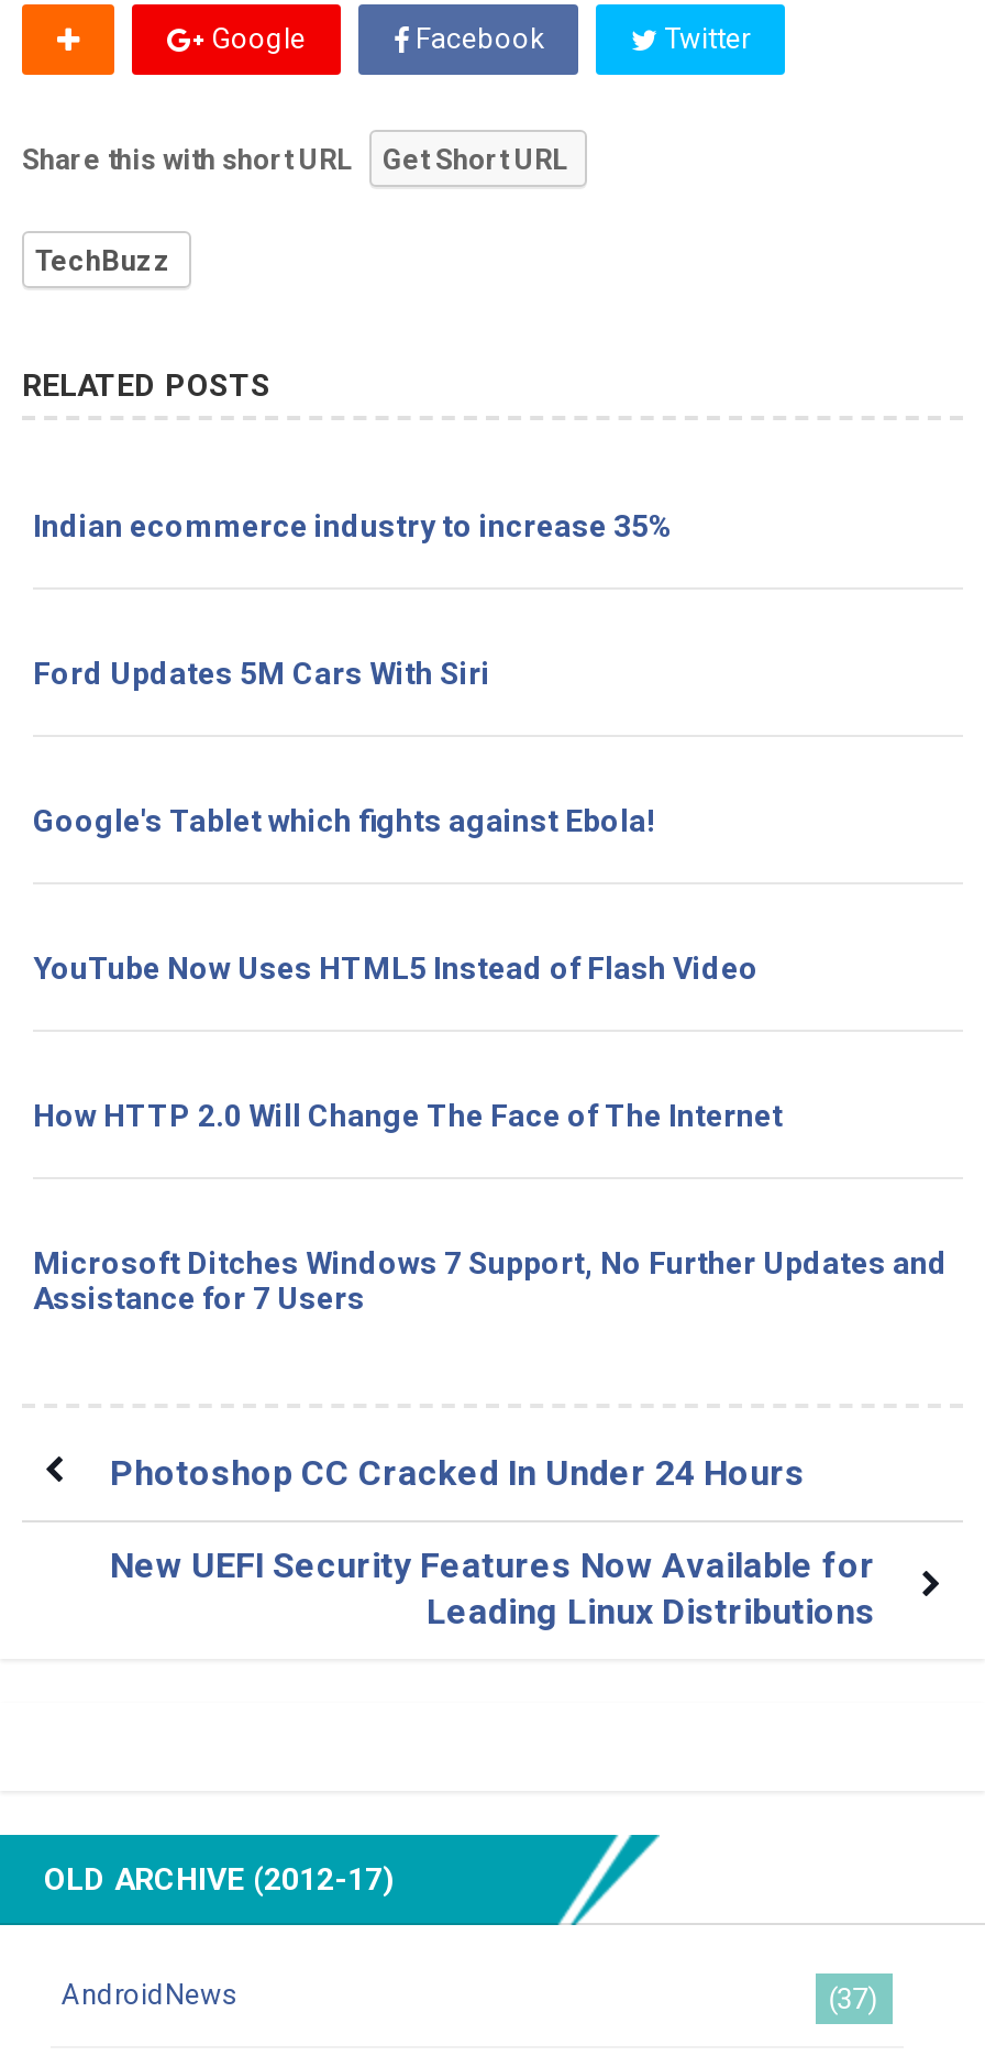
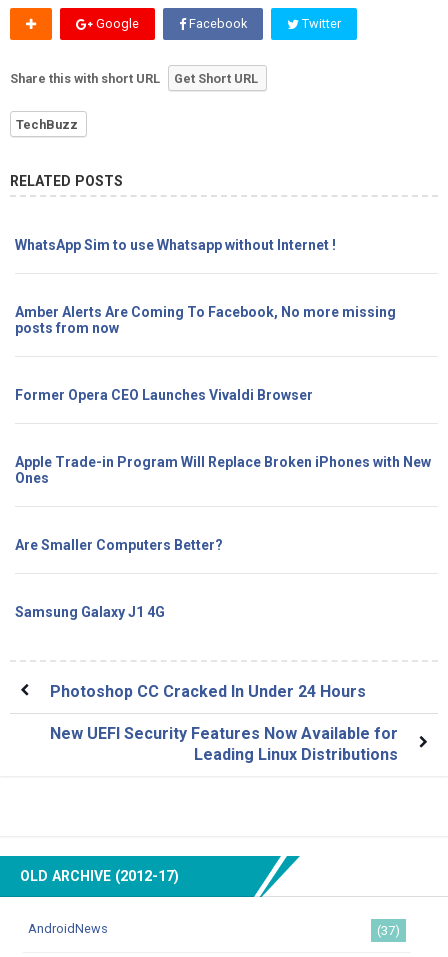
[33,508,673,543] Indian ecommerce industry to increase 35% -> [15,237,336,253] WhatsApp Sim to use Whatsapp without Internet !
[33,656,490,691] Ford Updates 5M Cars With Siri -> [15,304,396,336] Amber Alerts Are Coming To Facebook, No more missing | posts from now
[33,803,655,838] Google's Tablet which fights against Ebola! -> [15,387,313,403] Former Opera CEO Launches Vivaldi Browser
[33,950,759,986] YouTube Now Uses HTML5 Instead of Flash Video -> [15,454,431,486] Apple Trade-in Program Will Replace Broken iPhones with New | Ones
[33,1098,783,1133] How HTTP 2.0 Will Change The Face of The Internet -> [15,537,223,553] Are Smaller Computers Better?
[33,1245,948,1316] Microsoft Ditches Windows 7 Support, No Further Updates and | Assistance for 7 Users -> [15,604,165,620] Samsung Galaxy J1 4G

